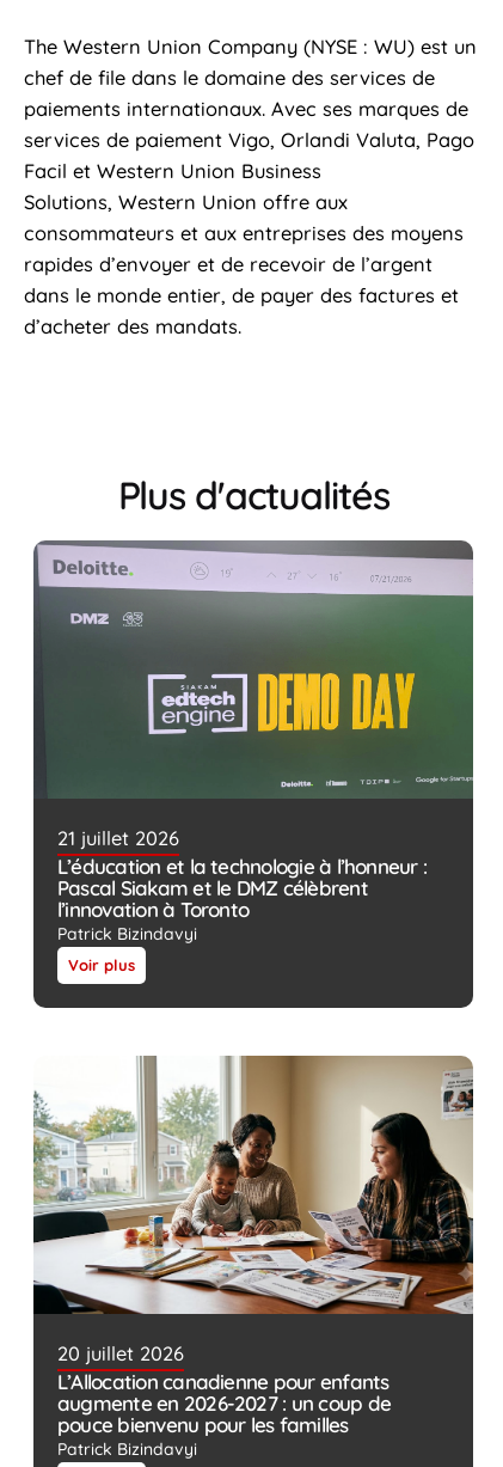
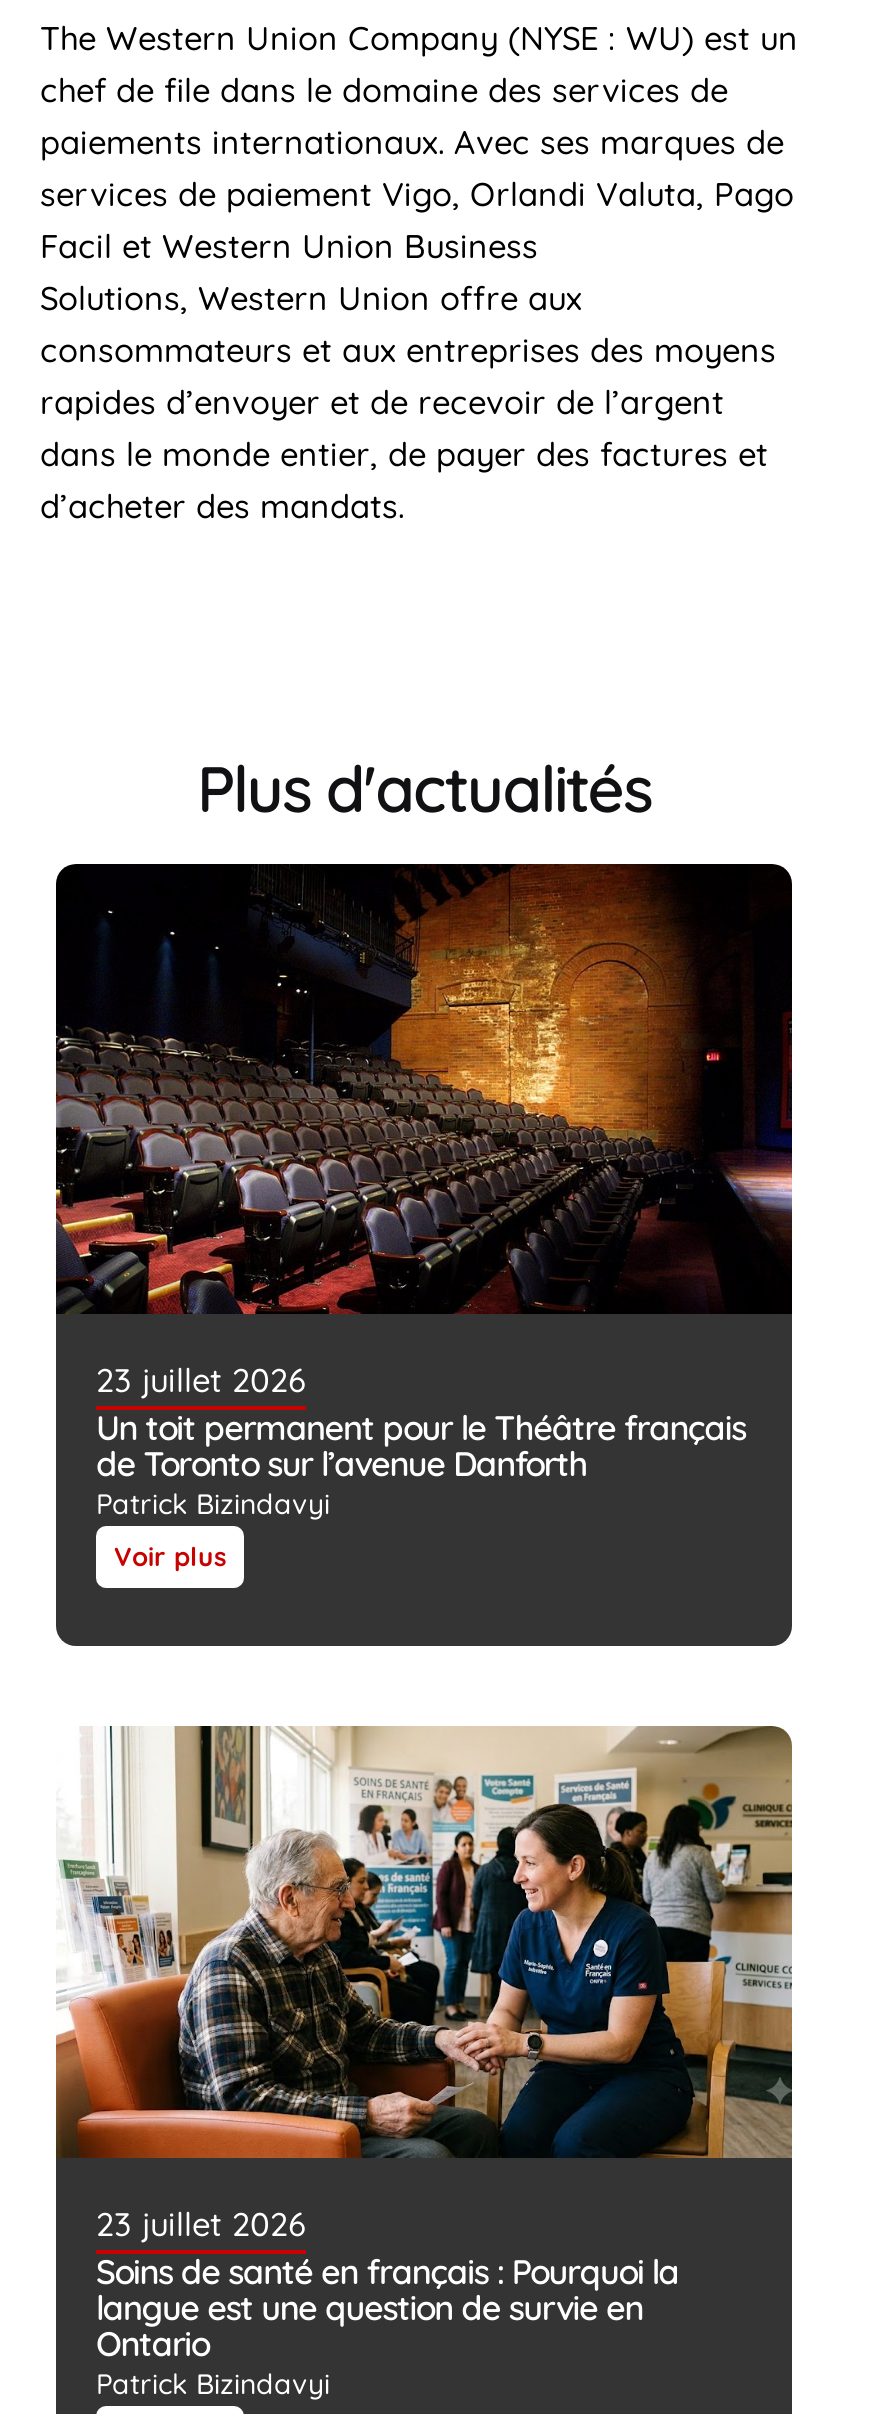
[32,539,474,922] [image] | 21 juillet 2026 | L’éducation et la technologie à l’honneur : | Pascal Siakam et le DMZ célèbrent | l’innovation à Toronto -> [54,862,794,1485] [image] | 23 juillet 2026 | Un toit permanent pour le Théâtre français | de Toronto sur l’avenue Danforth
[32,1056,474,1437] [image] | 20 juillet 2026 | L’Allocation canadienne pour enfants | augmente en 2026-2027 : un coup de | pouce bienvenu pour les familles -> [54,1724,794,2365] [image] | 23 juillet 2026 | Soins de santé en français : Pourquoi la | langue est une question de survie en | Ontario

